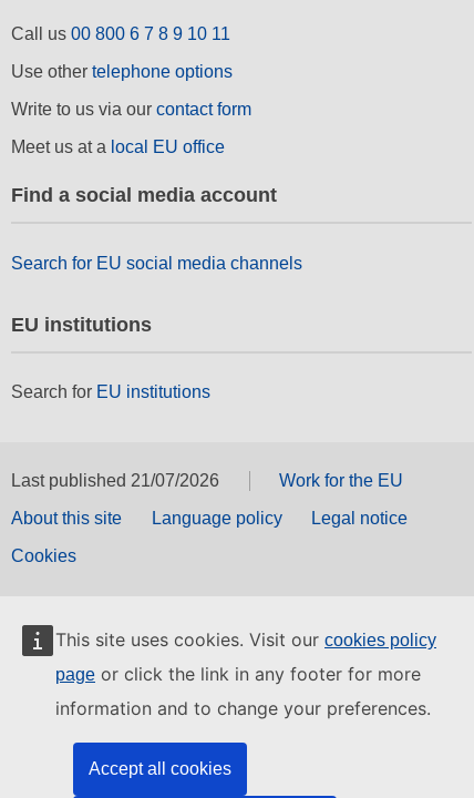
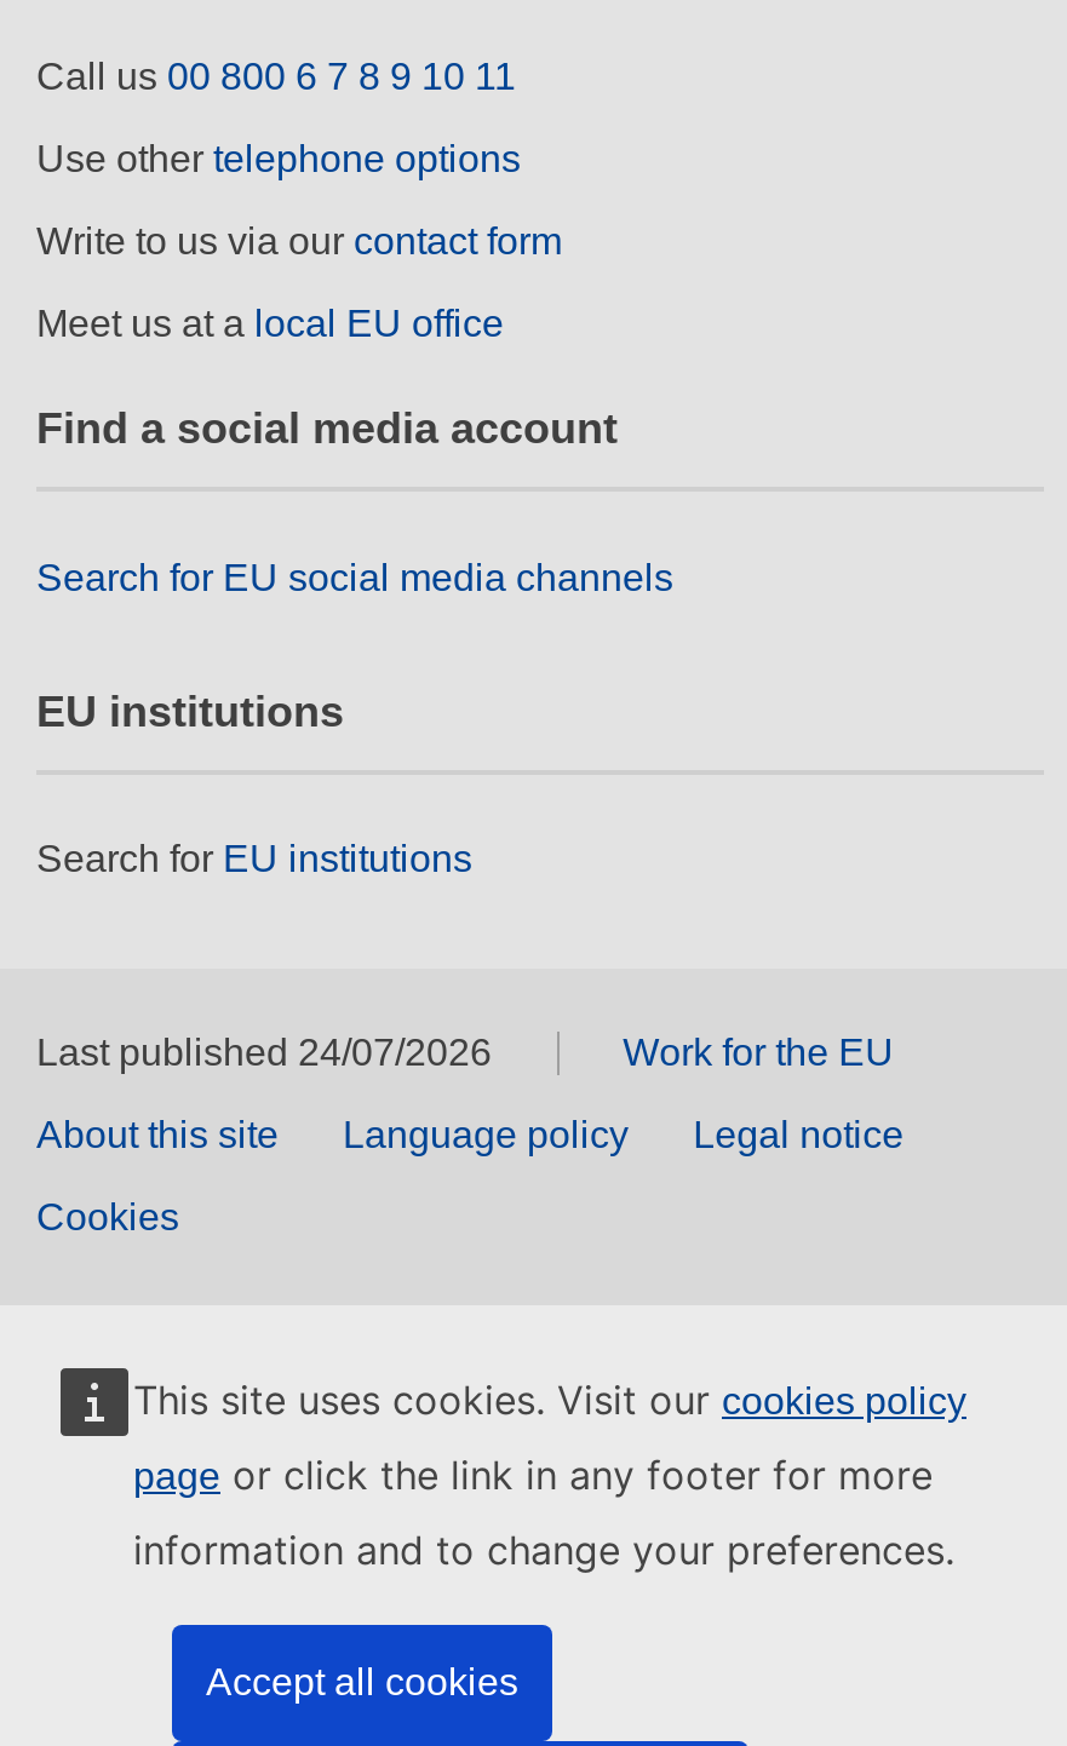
[11,472,219,490] Last published 21/07/2026 -> [36,1033,492,1074] Last published 24/07/2026

